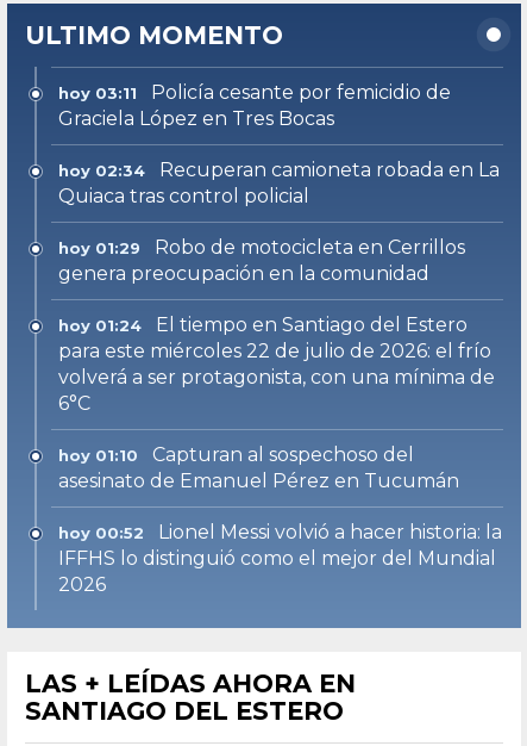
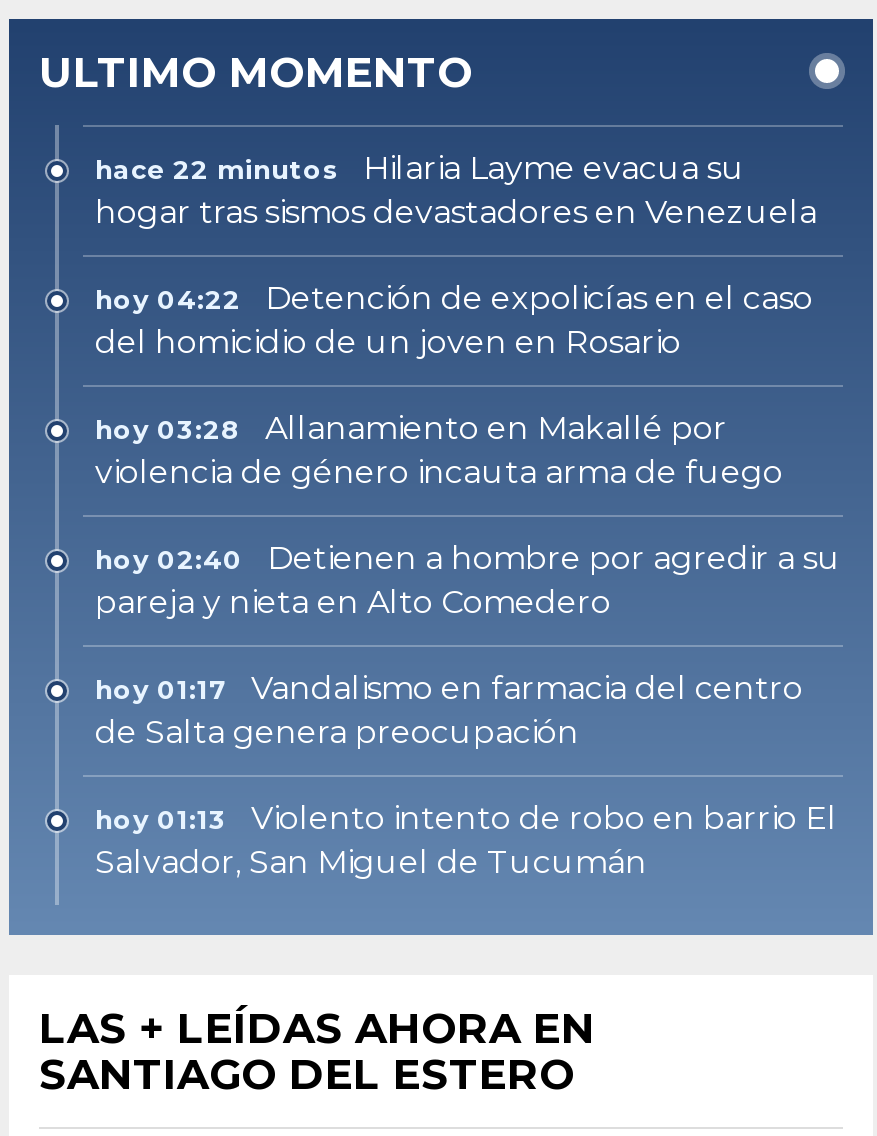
[58,80,451,129] hoy 03:11 | Policía cesante por femicidio de | Graciela López en Tres Bocas -> [95,148,817,230] hace 22 minutos | Hilaria Layme evacua su | hogar tras sismos devastadores en Venezuela
[58,158,500,207] hoy 02:34 | Recuperan camioneta robada en La | Quiaca tras control policial -> [95,278,813,360] hoy 04:22 | Detención de expolicías en el caso | del homicidio de un joven en Rosario
[58,235,465,284] hoy 01:29 | Robo de motocicleta en Cerrillos | genera preocupación en la comunidad -> [95,408,783,490] hoy 03:28 | Allanamiento en Makallé por | violencia de género incauta arma de fuego
[58,313,495,414] hoy 01:24 | El tiempo en Santiago del Estero | para este miércoles 22 de julio de 2026: el frío | volverá a ser protagonista, con una mínima de | 6°C -> [95,538,841,620] hoy 02:40 | Detienen a hombre por agredir a su | pareja y nieta en Alto Comedero
[58,443,459,492] hoy 01:10 | Capturan al sospechoso del | asesinato de Emanuel Pérez en Tucumán -> [95,668,803,750] hoy 01:17 | Vandalismo en farmacia del centro | de Salta genera preocupación
[58,520,502,595] hoy 00:52 | Lionel Messi volvió a hacer historia: la | IFFHS lo distinguió como el mejor del Mundial | 2026 -> [95,798,837,880] hoy 01:13 | Violento intento de robo en barrio El | Salvador, San Miguel de Tucumán

